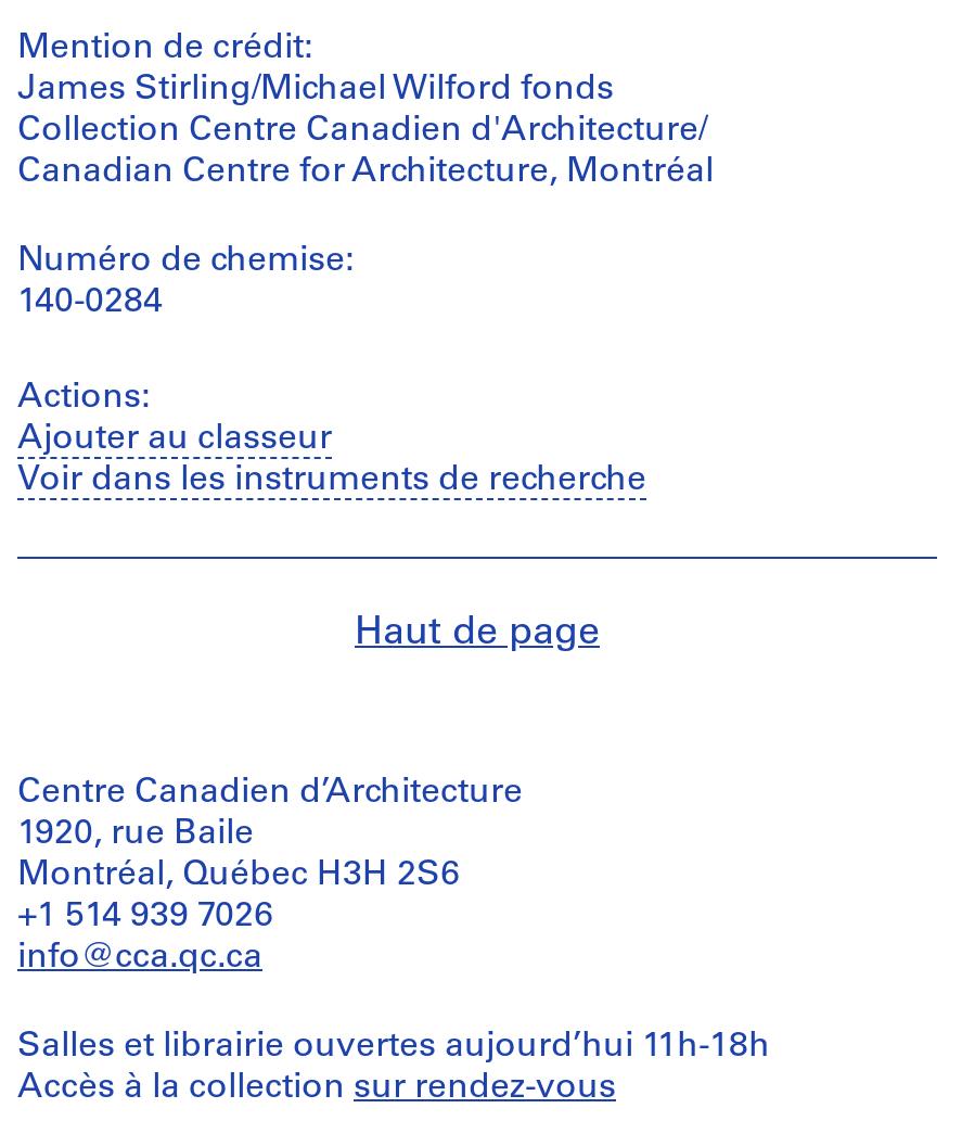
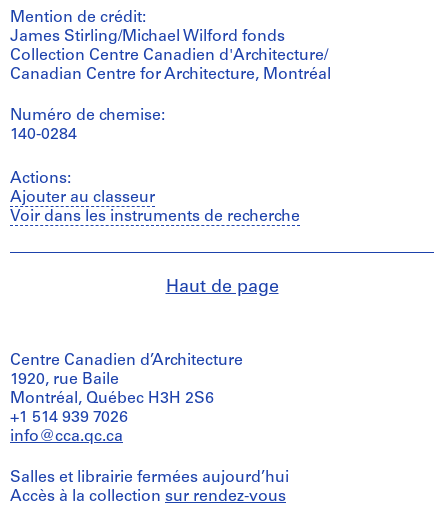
[17,1031,770,1066] Salles et librairie ouvertes aujourd’hui 11h-18h -> [10,470,289,486] Salles et librairie fermées aujourd’hui

